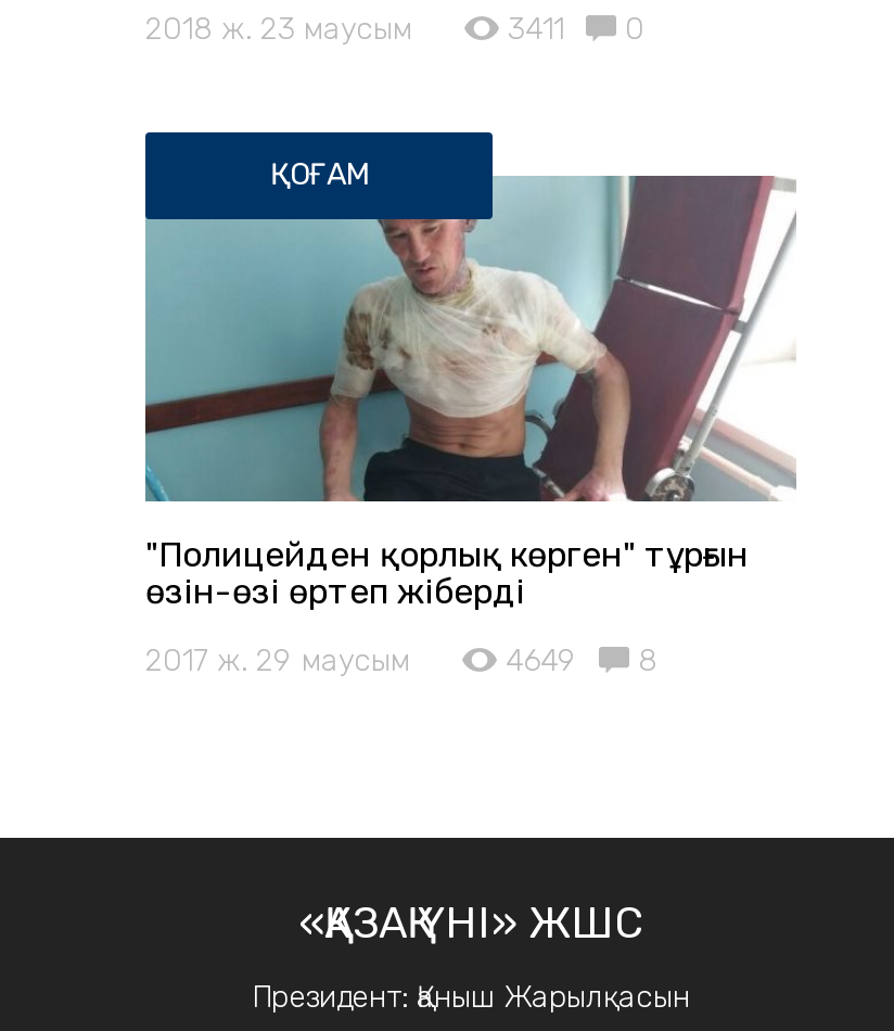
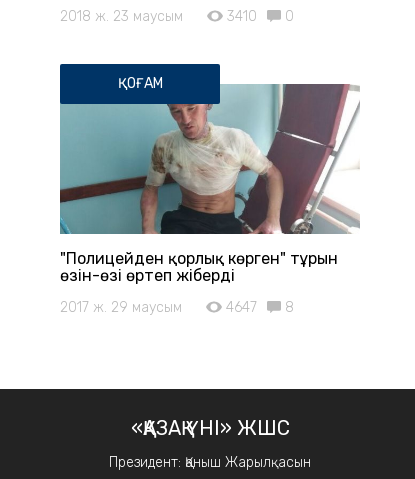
[508,10,644,47] 3411 0 -> [227,7,294,24] 3410 0
[506,641,657,678] 4649 8 -> [226,298,294,315] 4647 8

